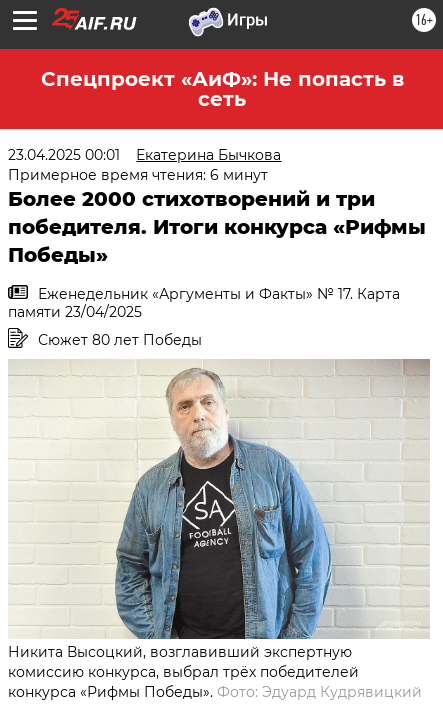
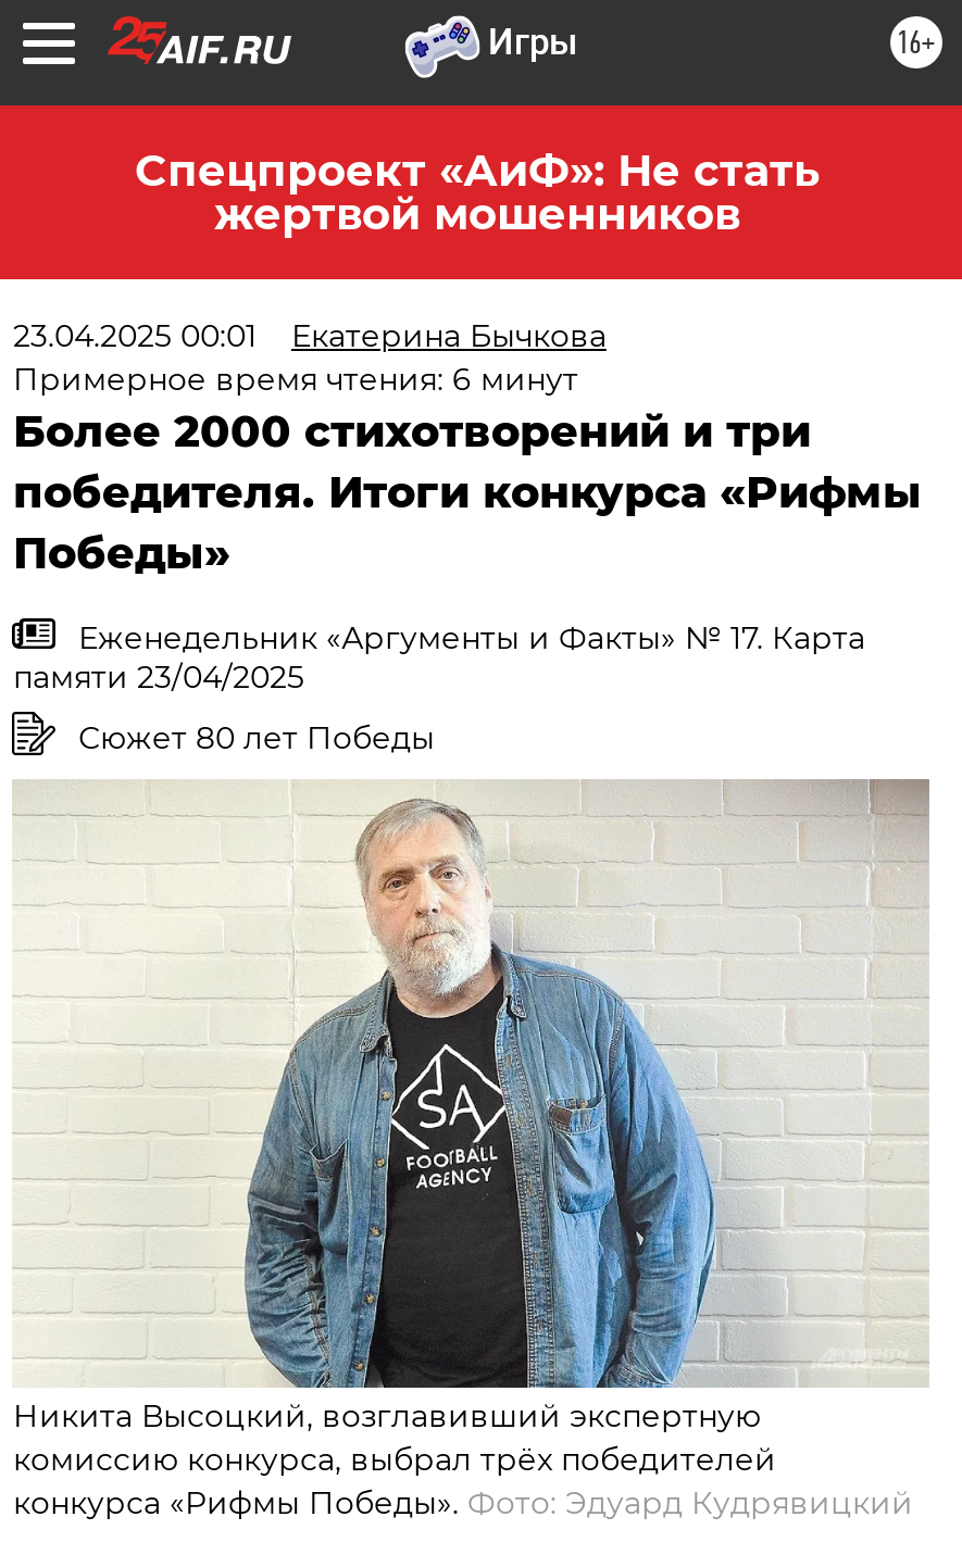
[40,67,403,111] Спецпроект «АиФ»: Не попасть в | сеть -> [135,145,820,240] Спецпроект «АиФ»: Не стать | жертвой мошенников

